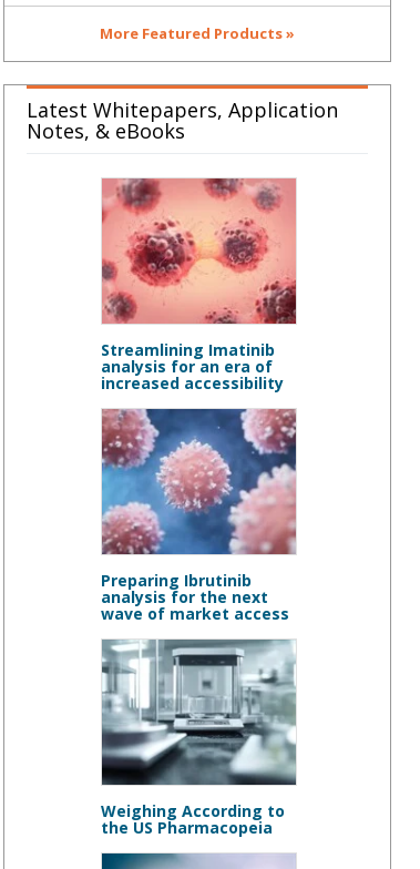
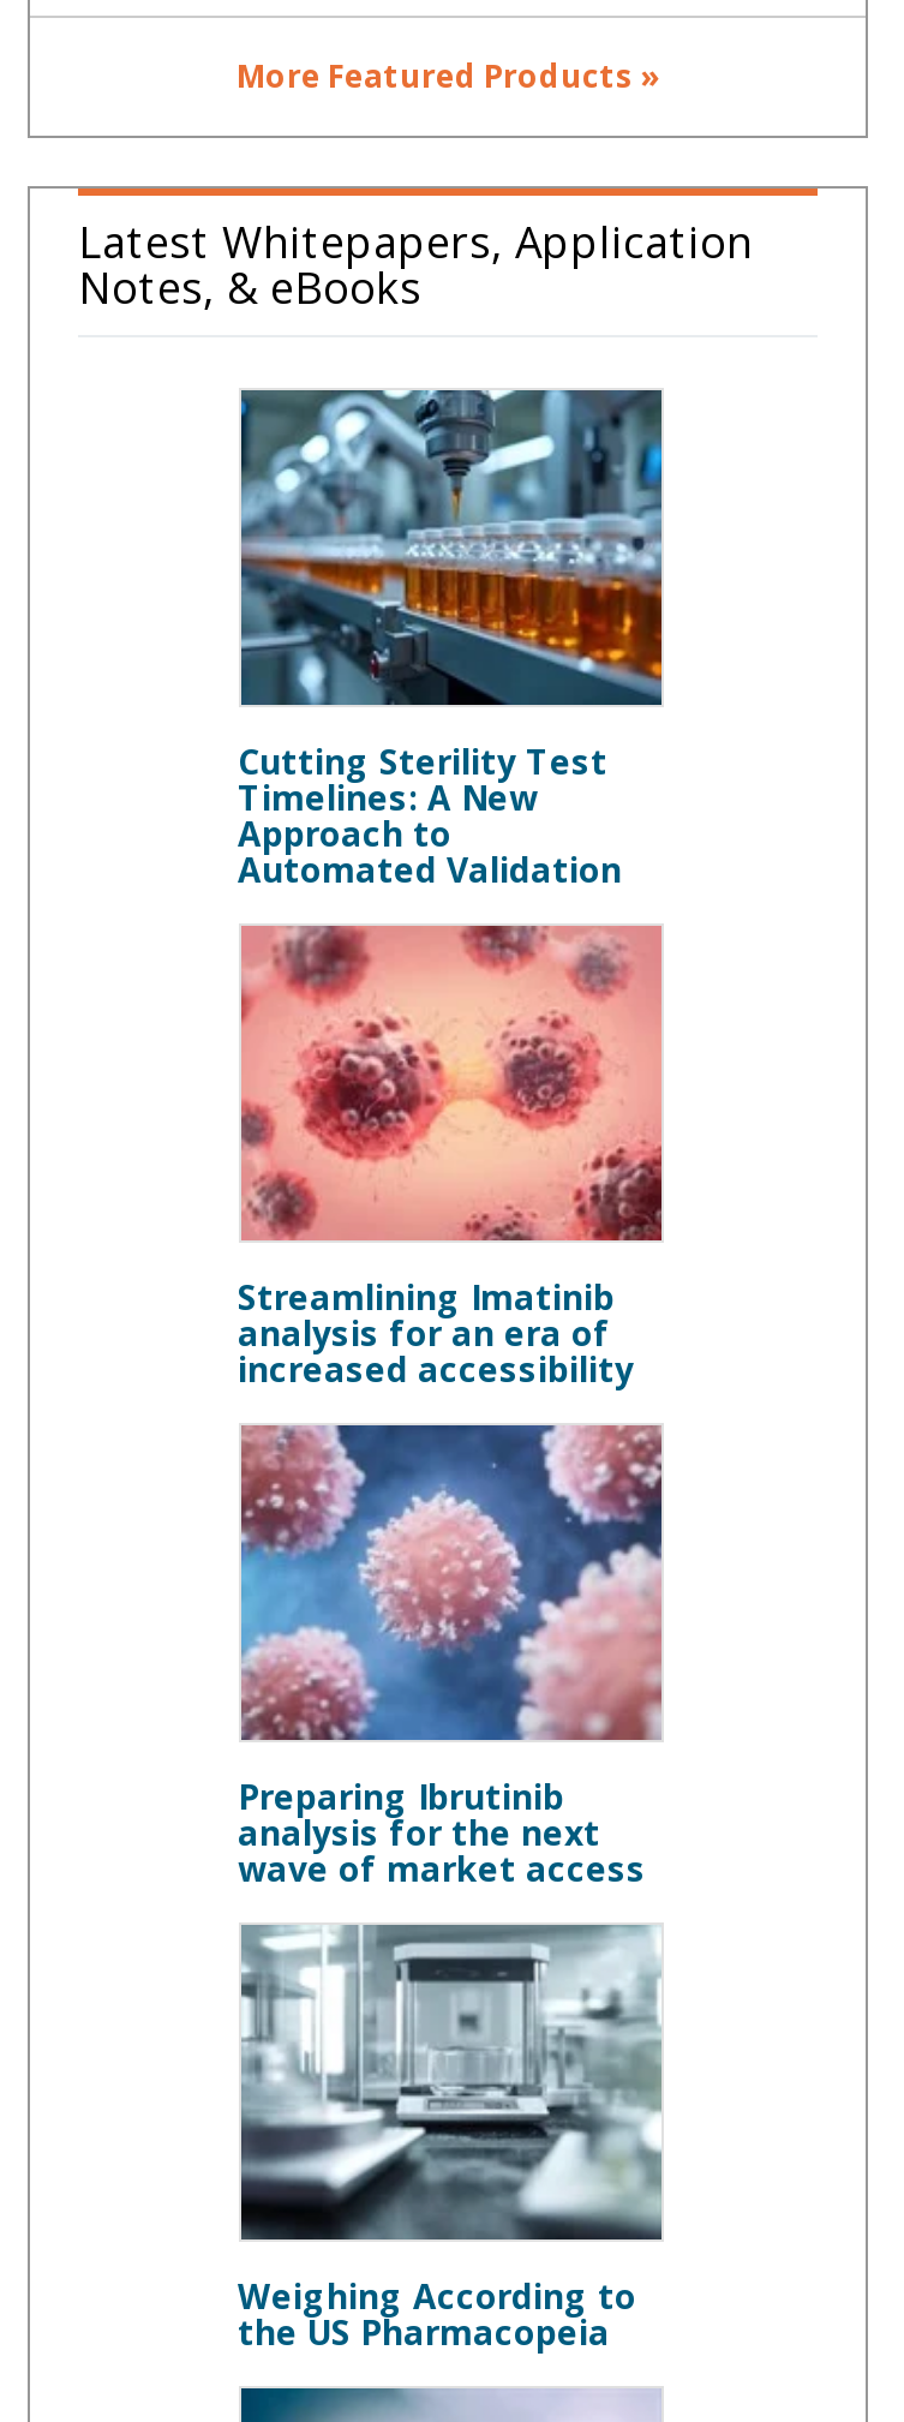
none -> [238,388,664,892] [image] | Cutting Sterility Test | Timelines: A New | Approach to | Automated Validation

